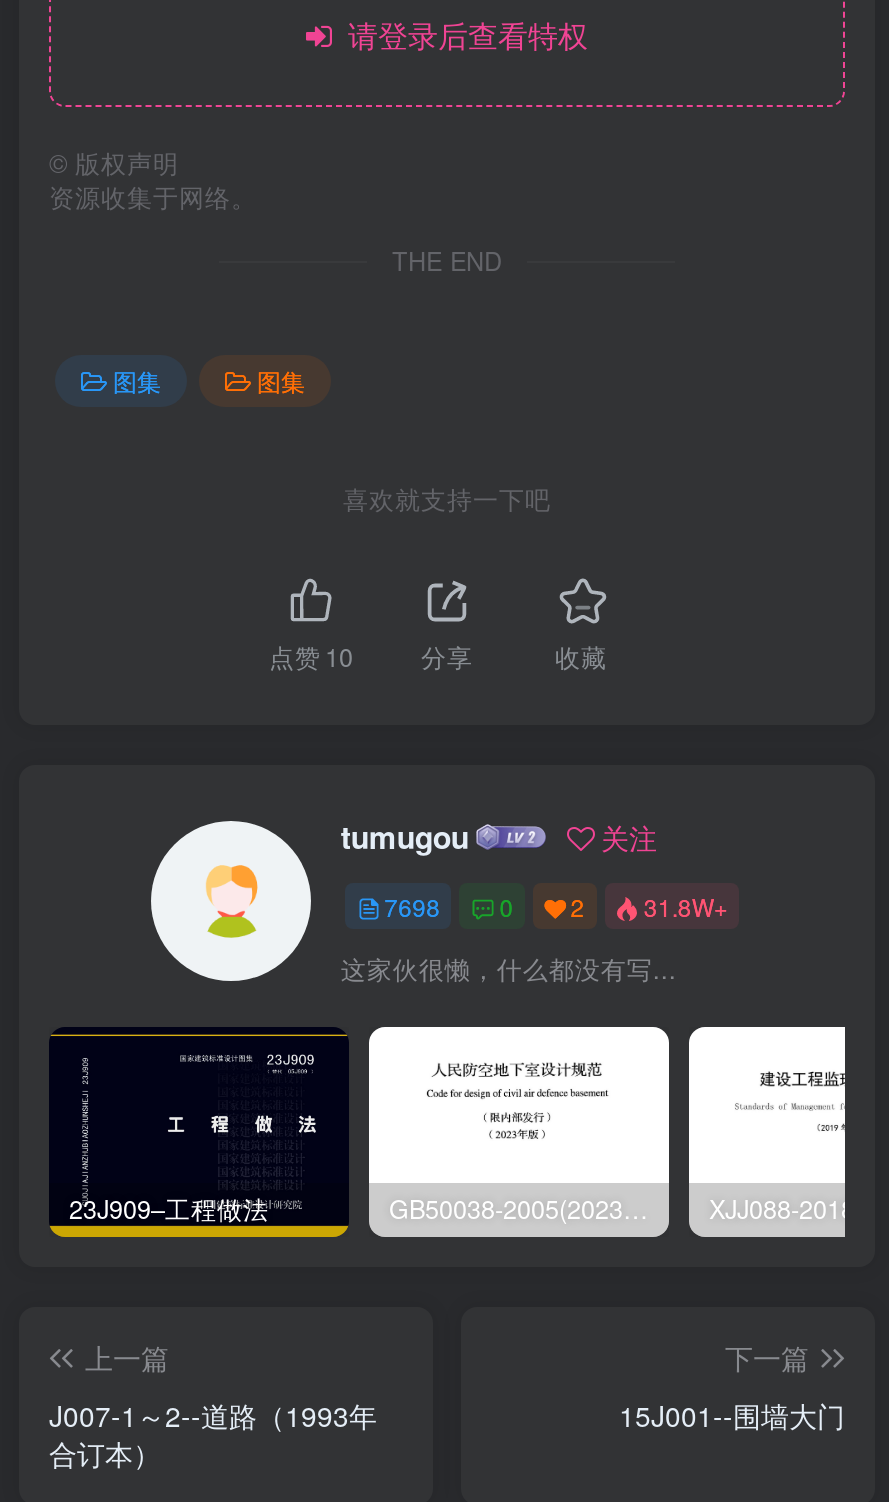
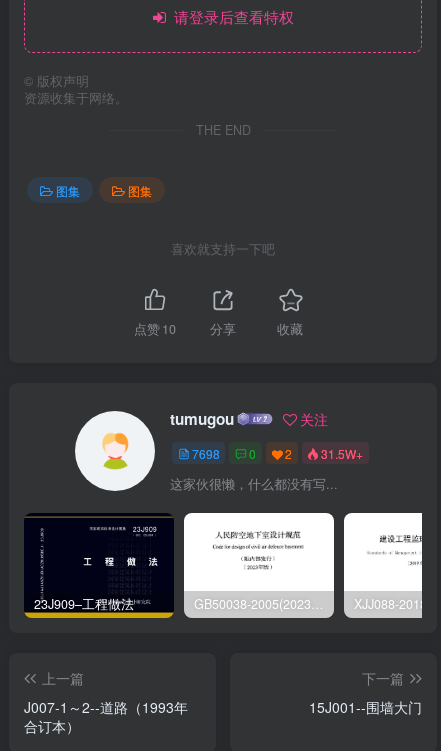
[384,889,728,923] 7698 0 2 31.8W+ -> [192,444,363,461] 7698 0 2 31.5W+

